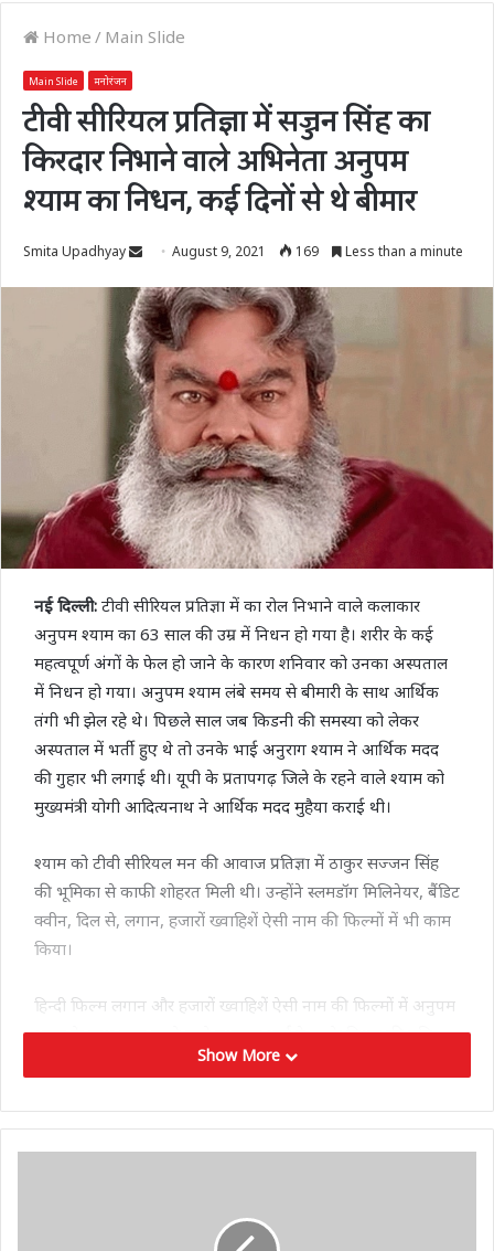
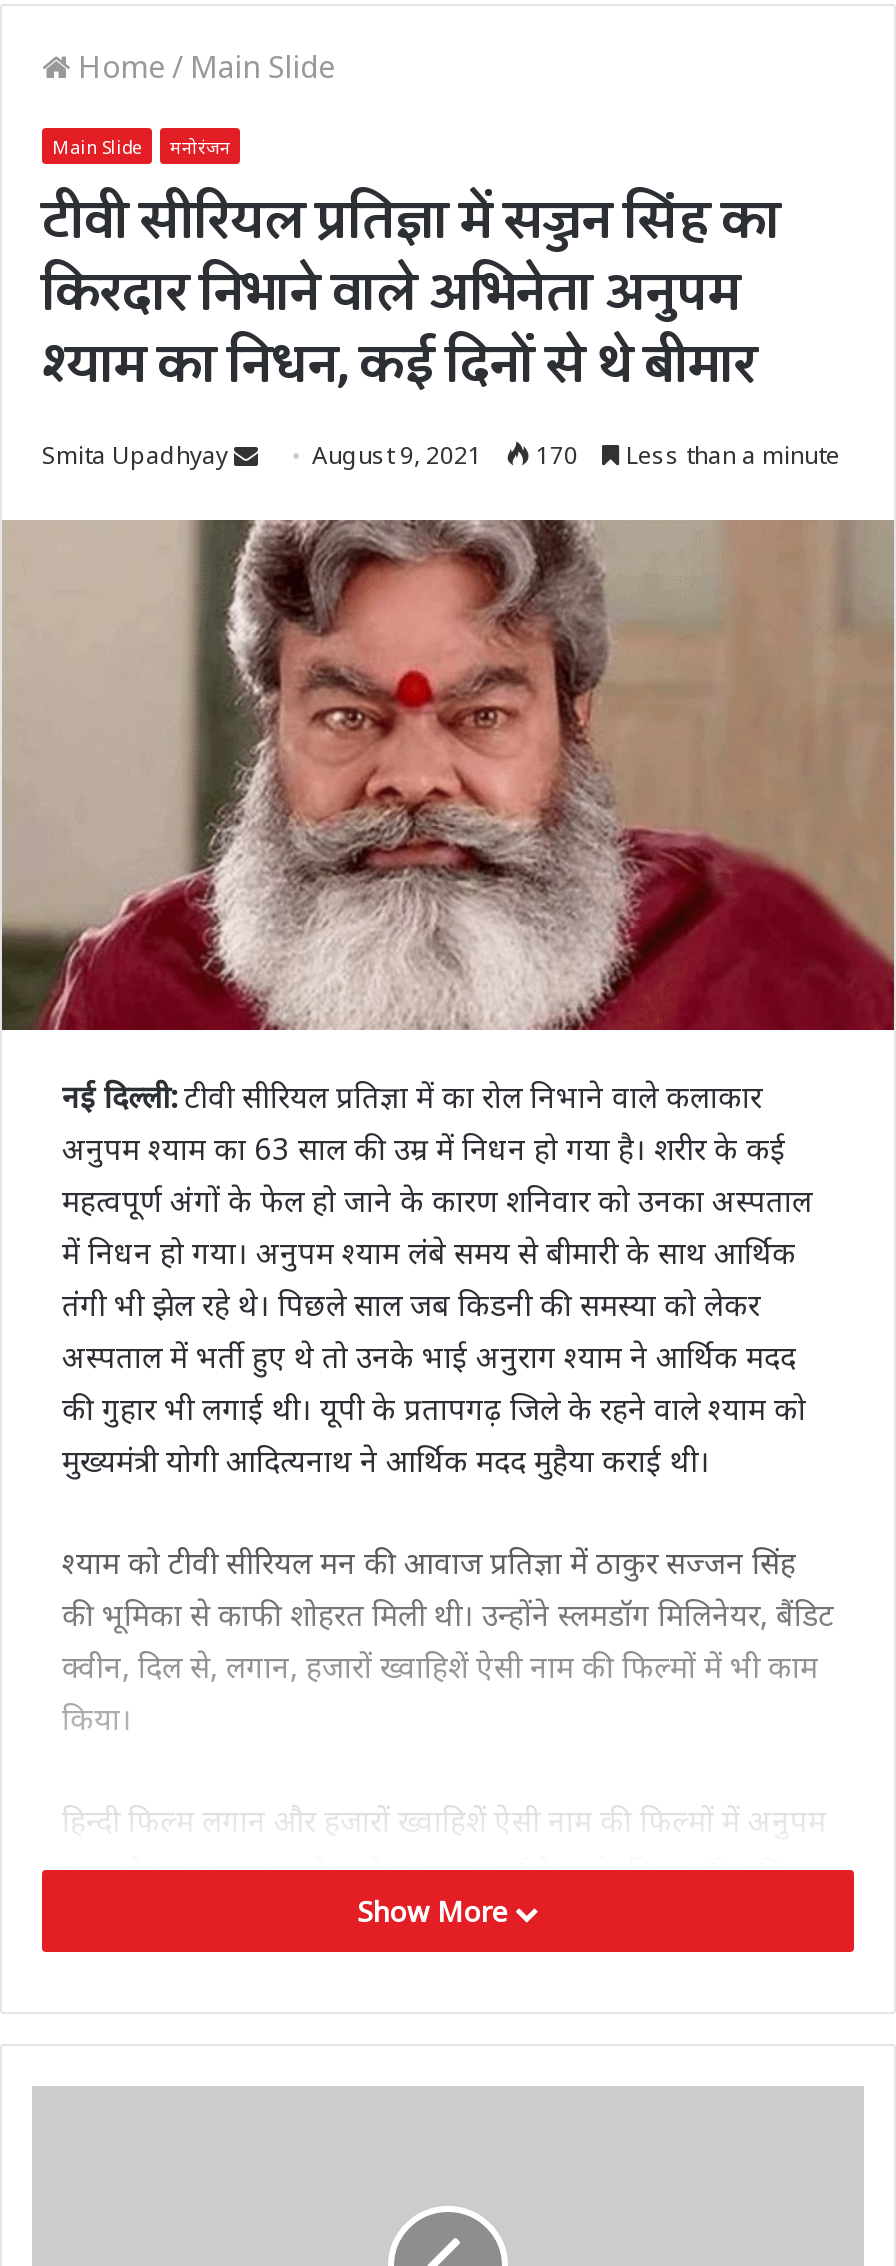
[292,242,319,260] 169 -> [530,438,578,472] 170

